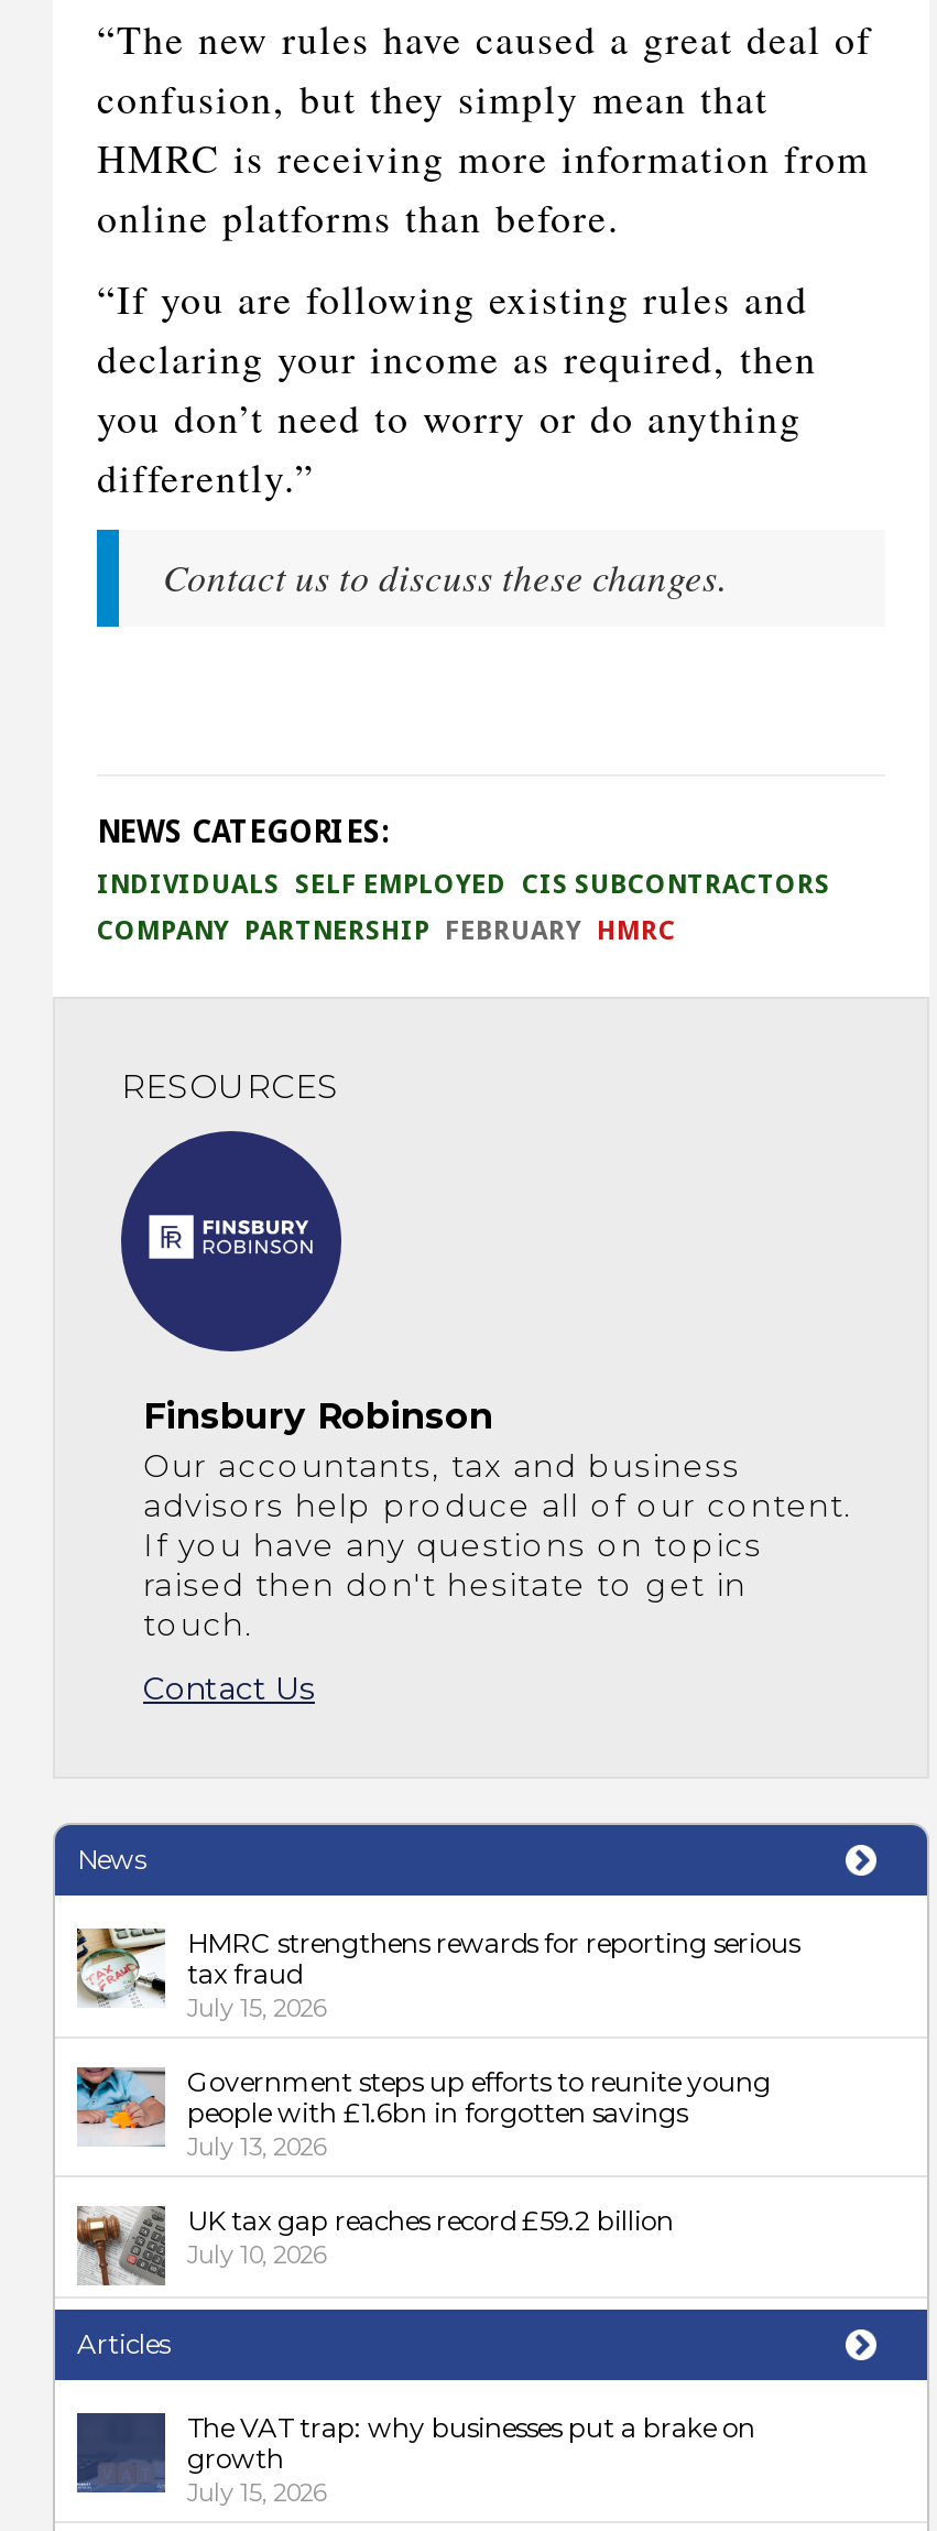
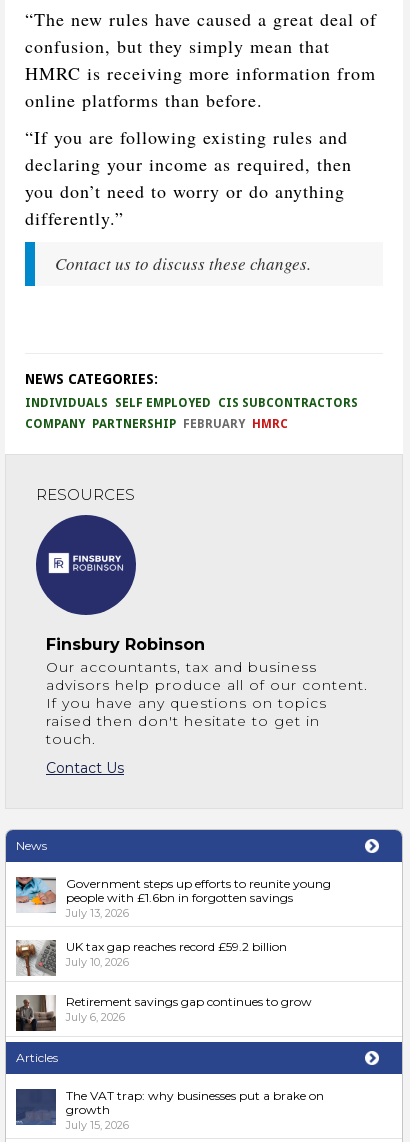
[75,1926,799,2023] [image] | HMRC strengthens rewards for reporting serious | tax fraud | July 15, 2026 -> none
moved [73,2063,771,2270] -> [14,875,331,969]: [image] | Government steps up efforts to reunite young | people with £1.6bn in forgotten savings | July 13, 2026 | UK tax gap reaches record £59.2 billion | July 10, 2026
none -> [15,994,312,1032] [image] | Retirement savings gap continues to grow | July 6, 2026

